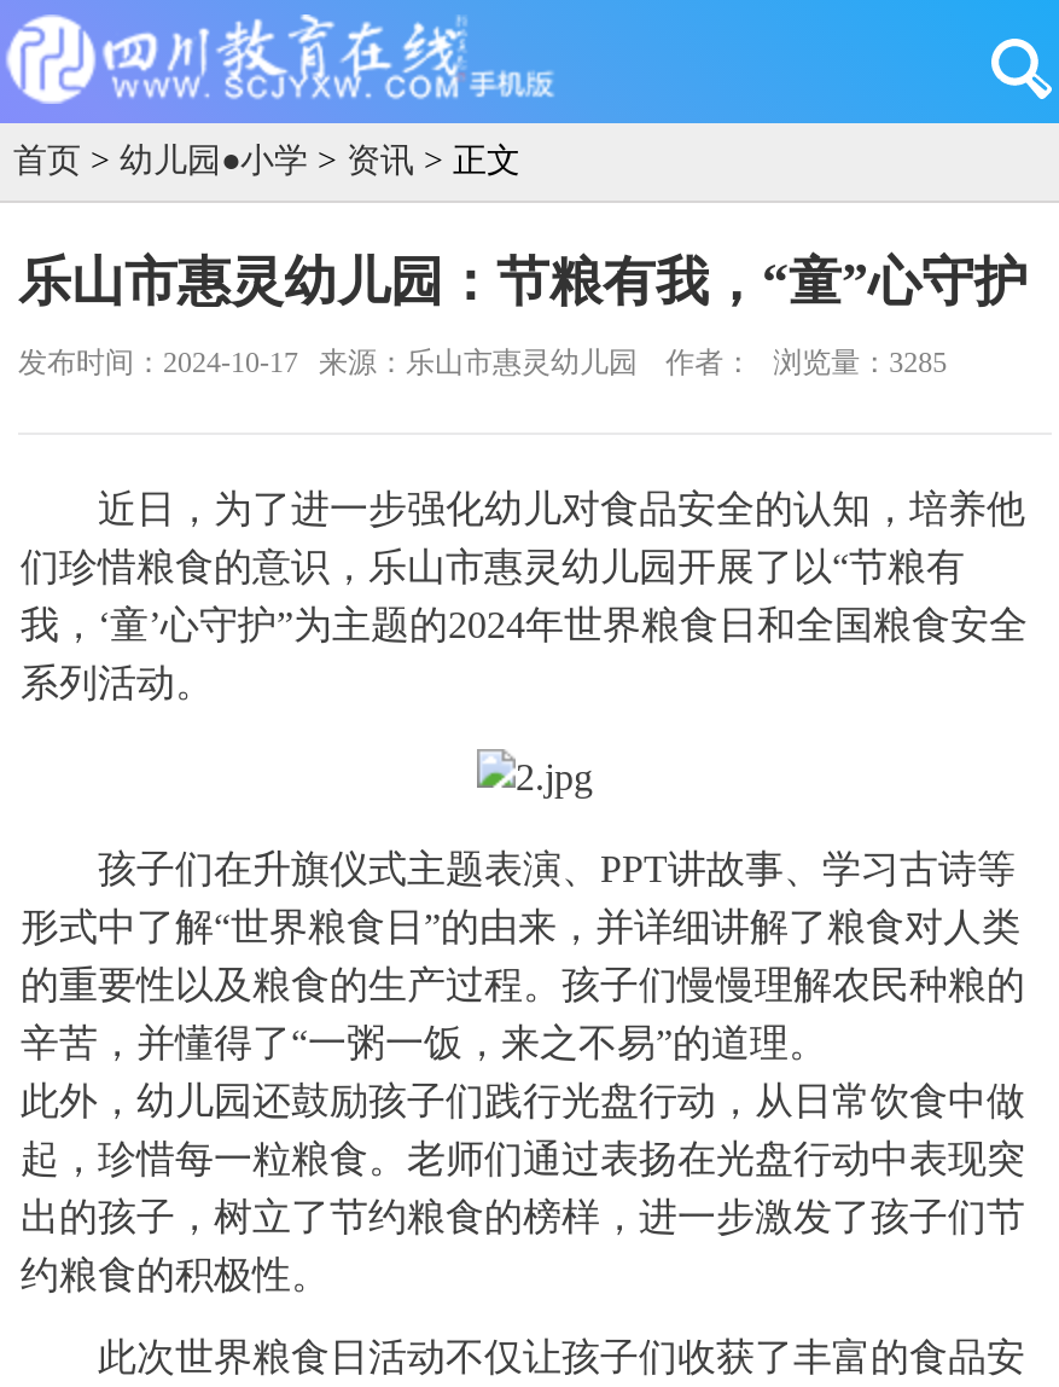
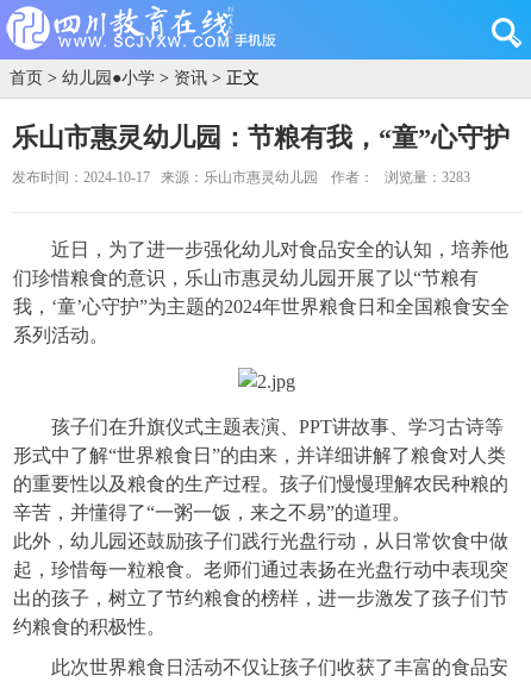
[18,346,947,379] 发布时间：2024-10-17 来源：乐山市惠灵幼儿园 作者： 浏览量：3285 -> [12,169,470,186] 发布时间：2024-10-17 来源：乐山市惠灵幼儿园 作者： 浏览量：3283

